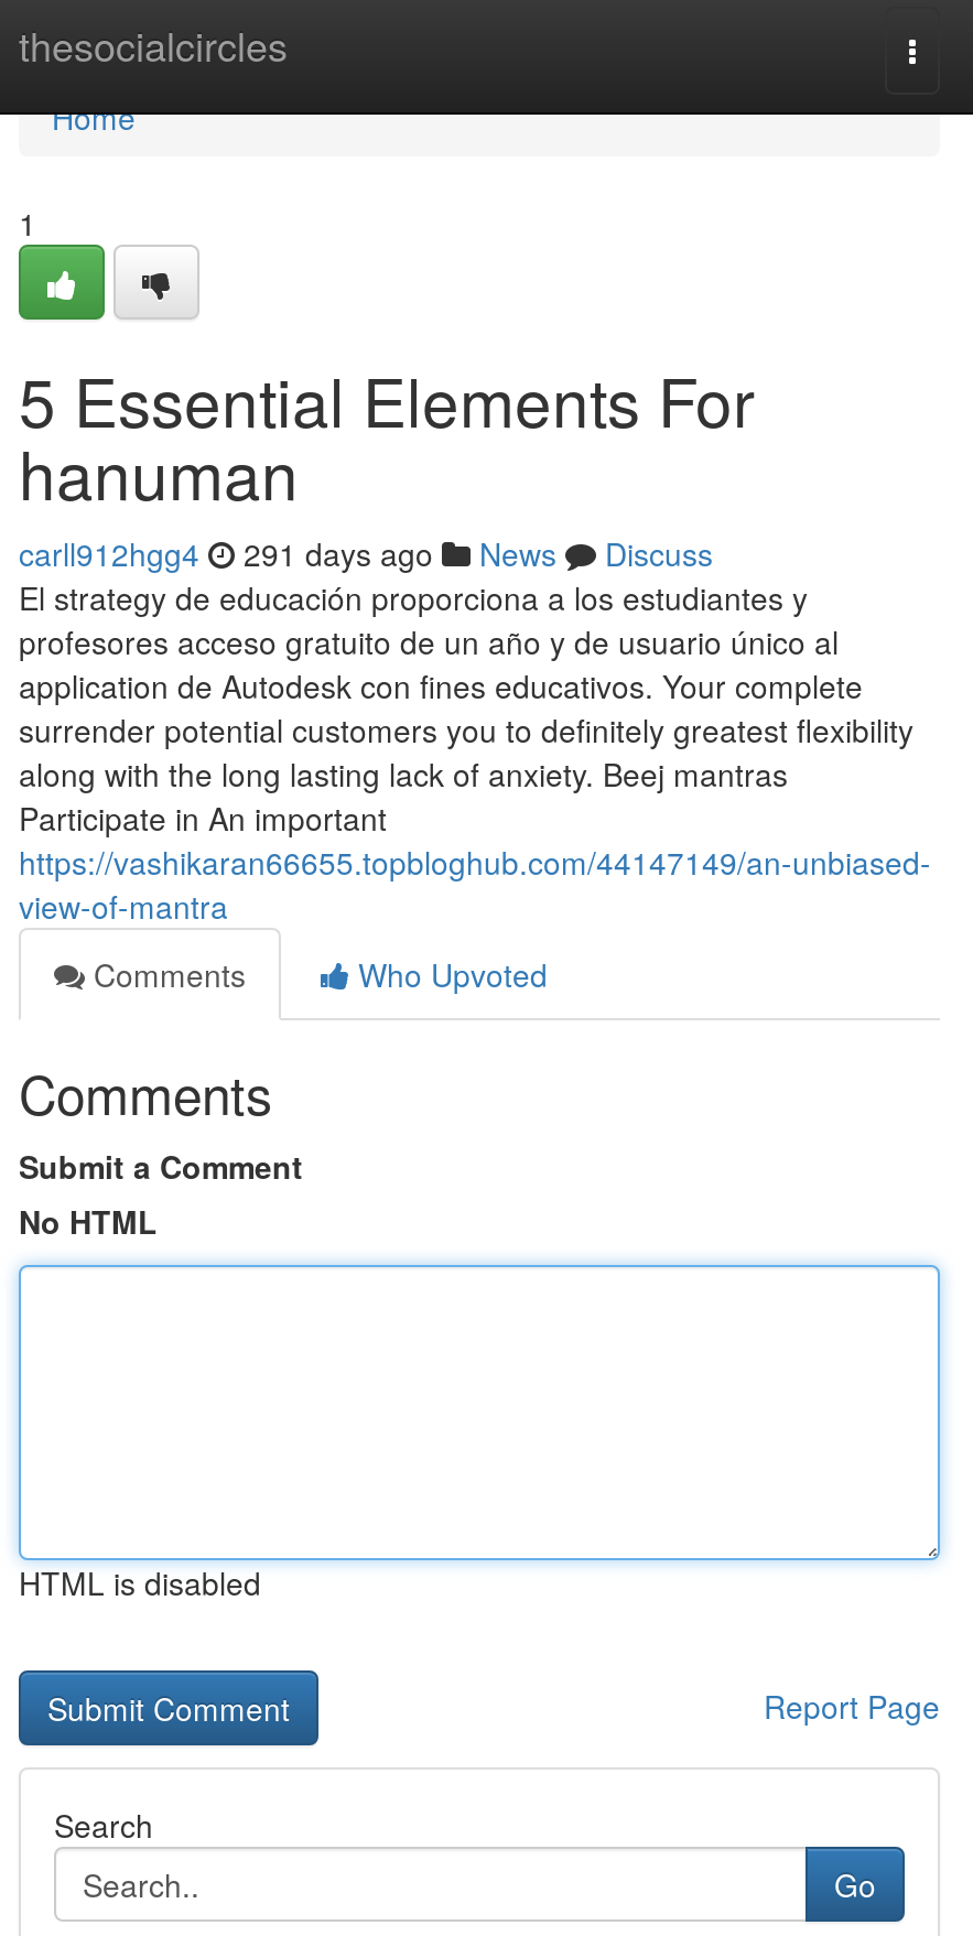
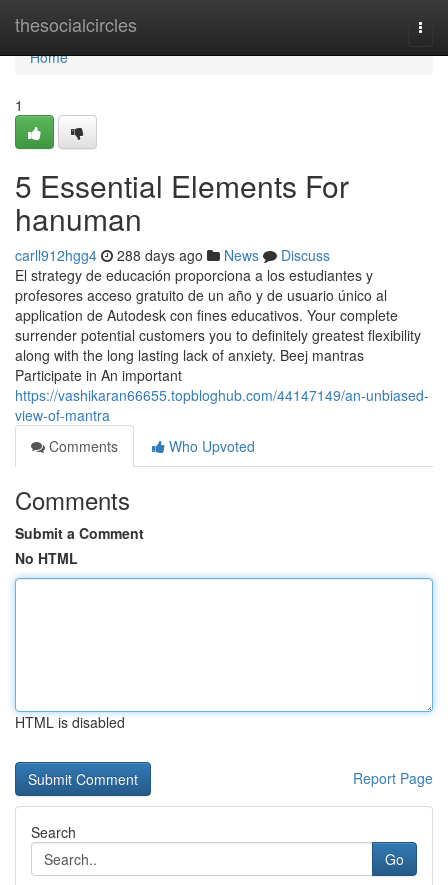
[19,531,713,575] carll912hgg4 291 days ago News Discuss -> [15,245,330,265] carll912hgg4 288 days ago News Discuss

